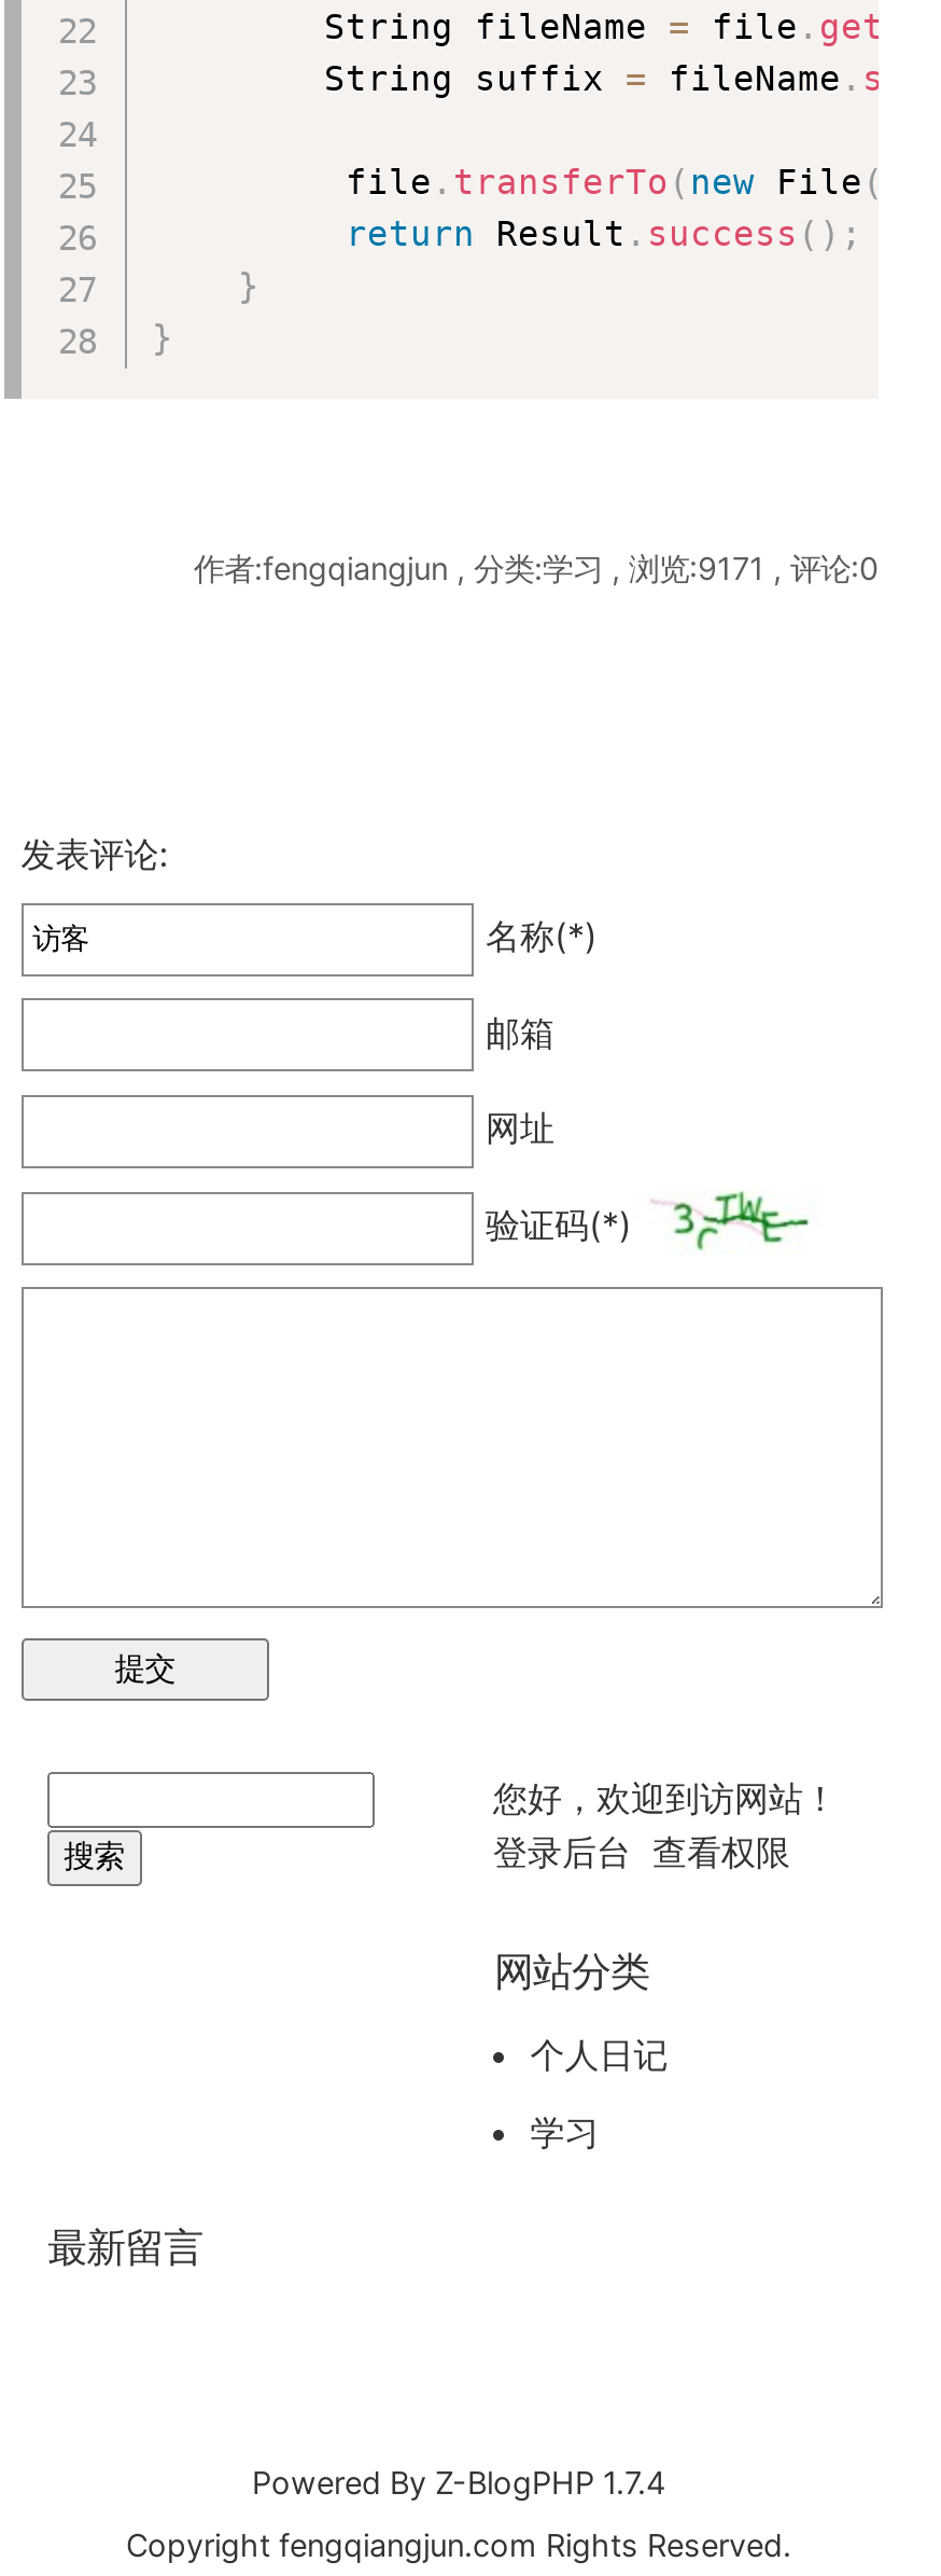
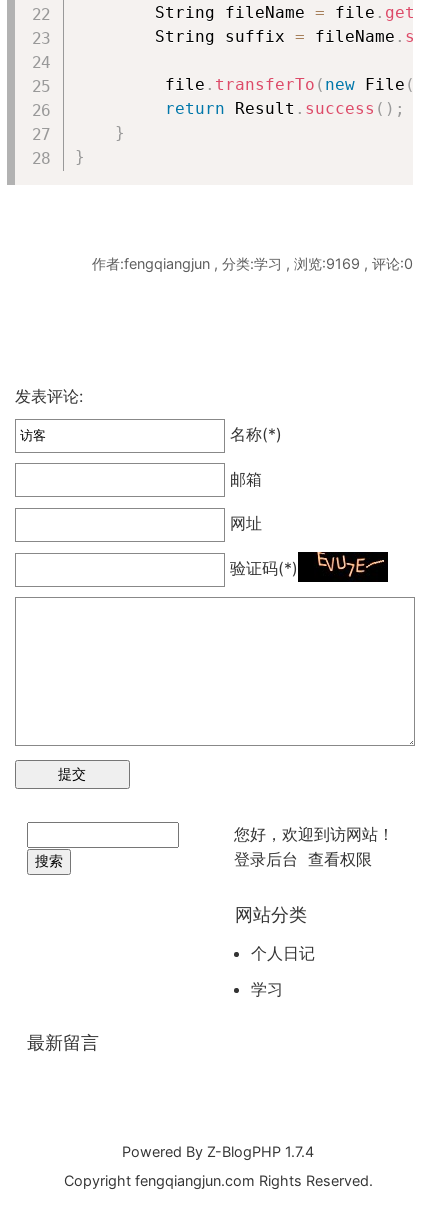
[194,551,879,587] 作者:fengqiangjun , 分类:学习 , 浏览:9171 , 评论:0 -> [92,255,413,272] 作者:fengqiangjun , 分类:学习 , 浏览:9169 , 评论:0
[629,1188,827,1257] [image] -> [297,551,389,583] [image]

